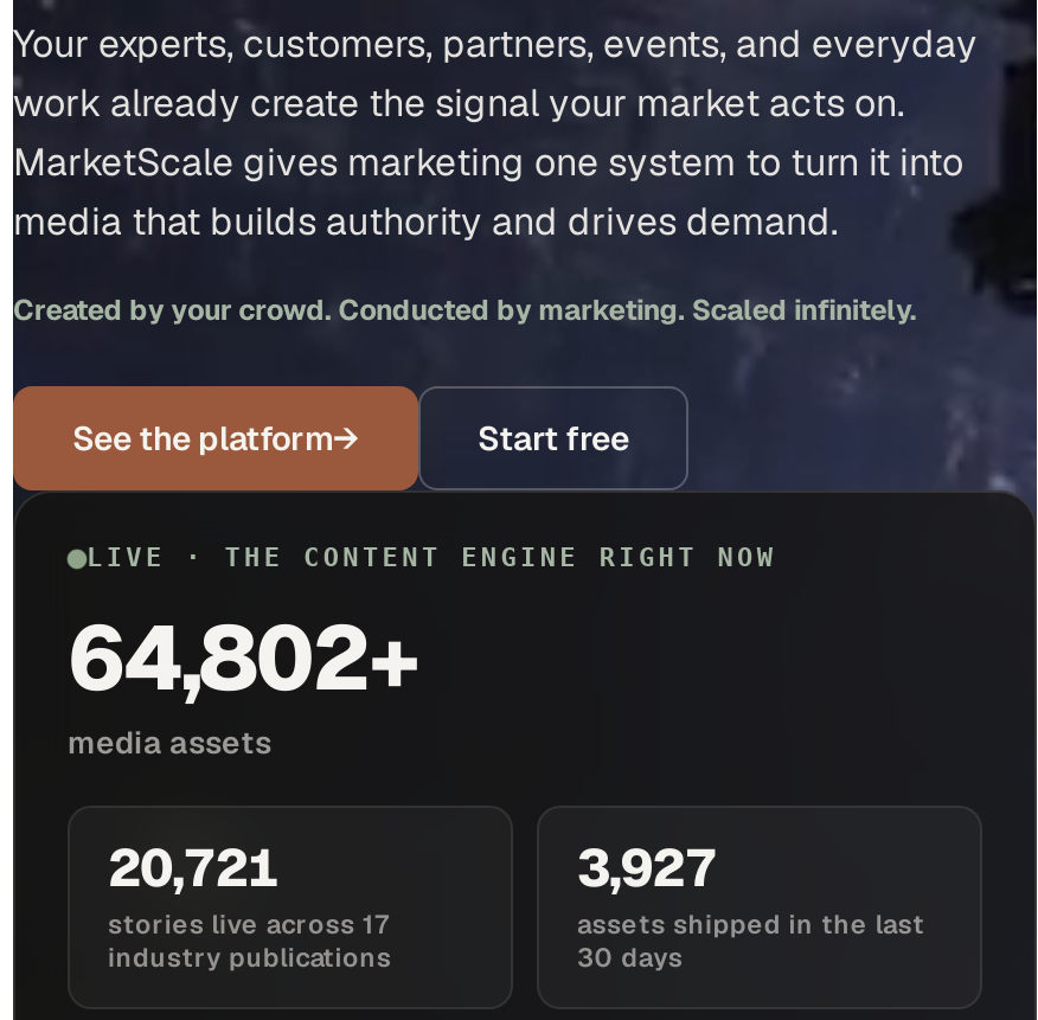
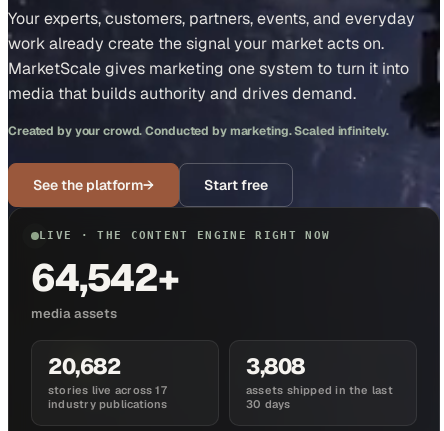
[68,599,418,716] 64,802+ -> [31,253,179,302] 64,542+
[108,834,279,900] 20,721 -> [48,352,120,380] 20,682
[577,834,716,900] 3,927 -> [246,352,305,380] 3,808

